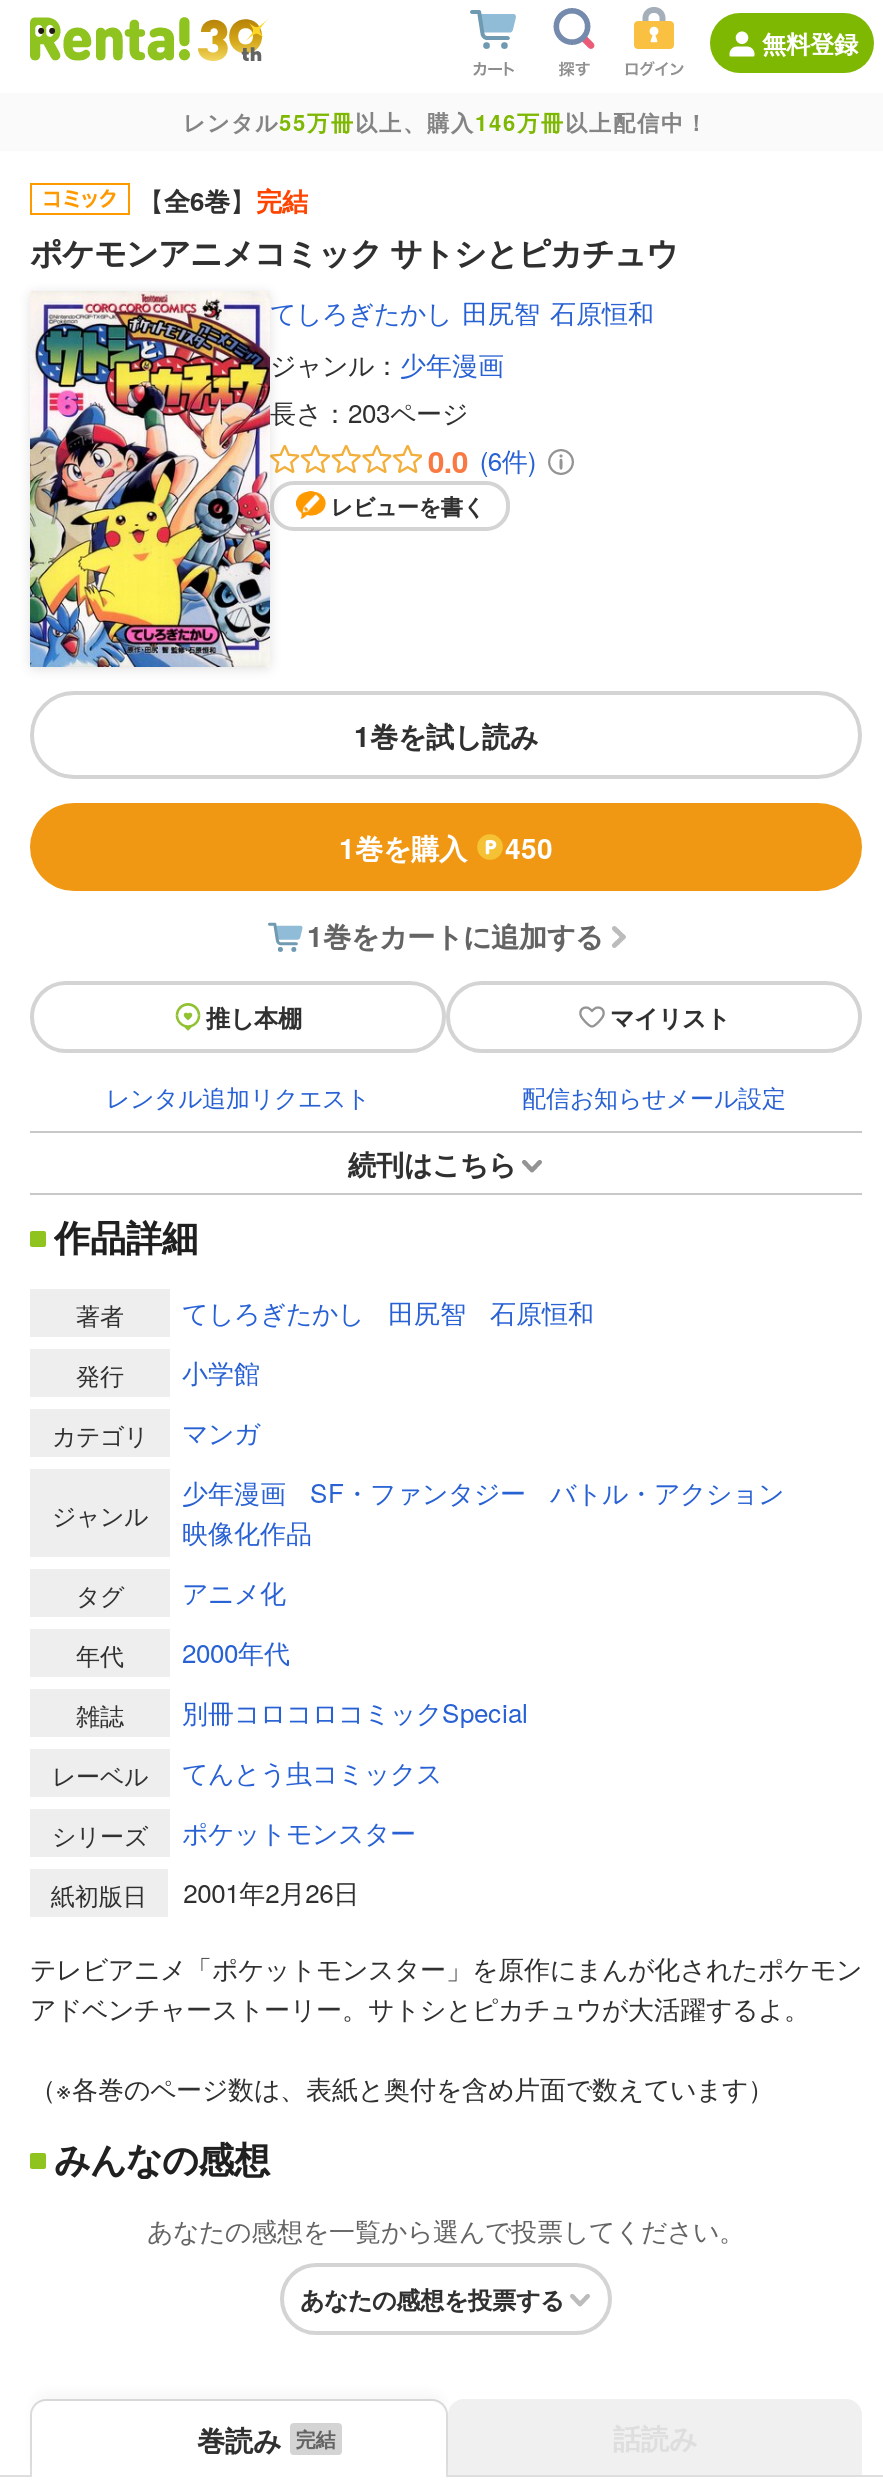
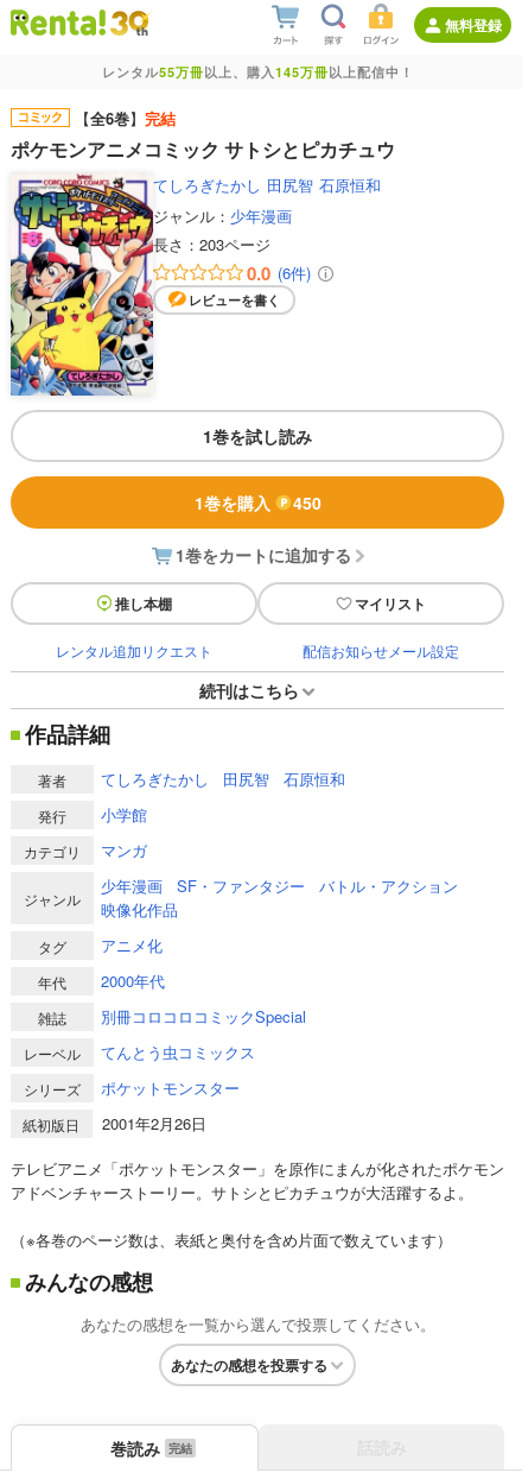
[183,107,709,137] レンタル55万冊以上、購入146万冊以上配信中！ -> [101,63,413,81] レンタル55万冊以上、購入145万冊以上配信中！

